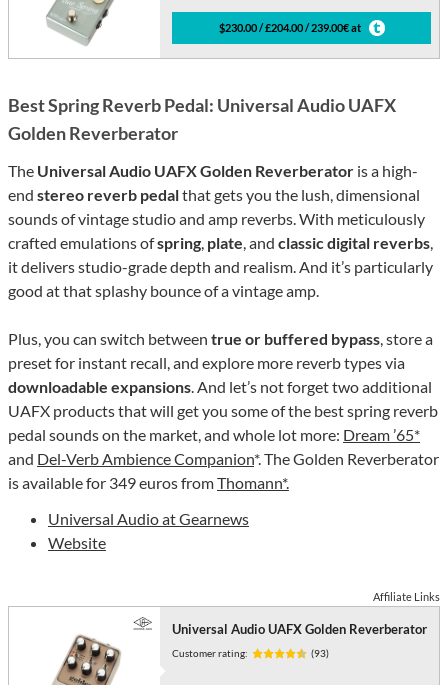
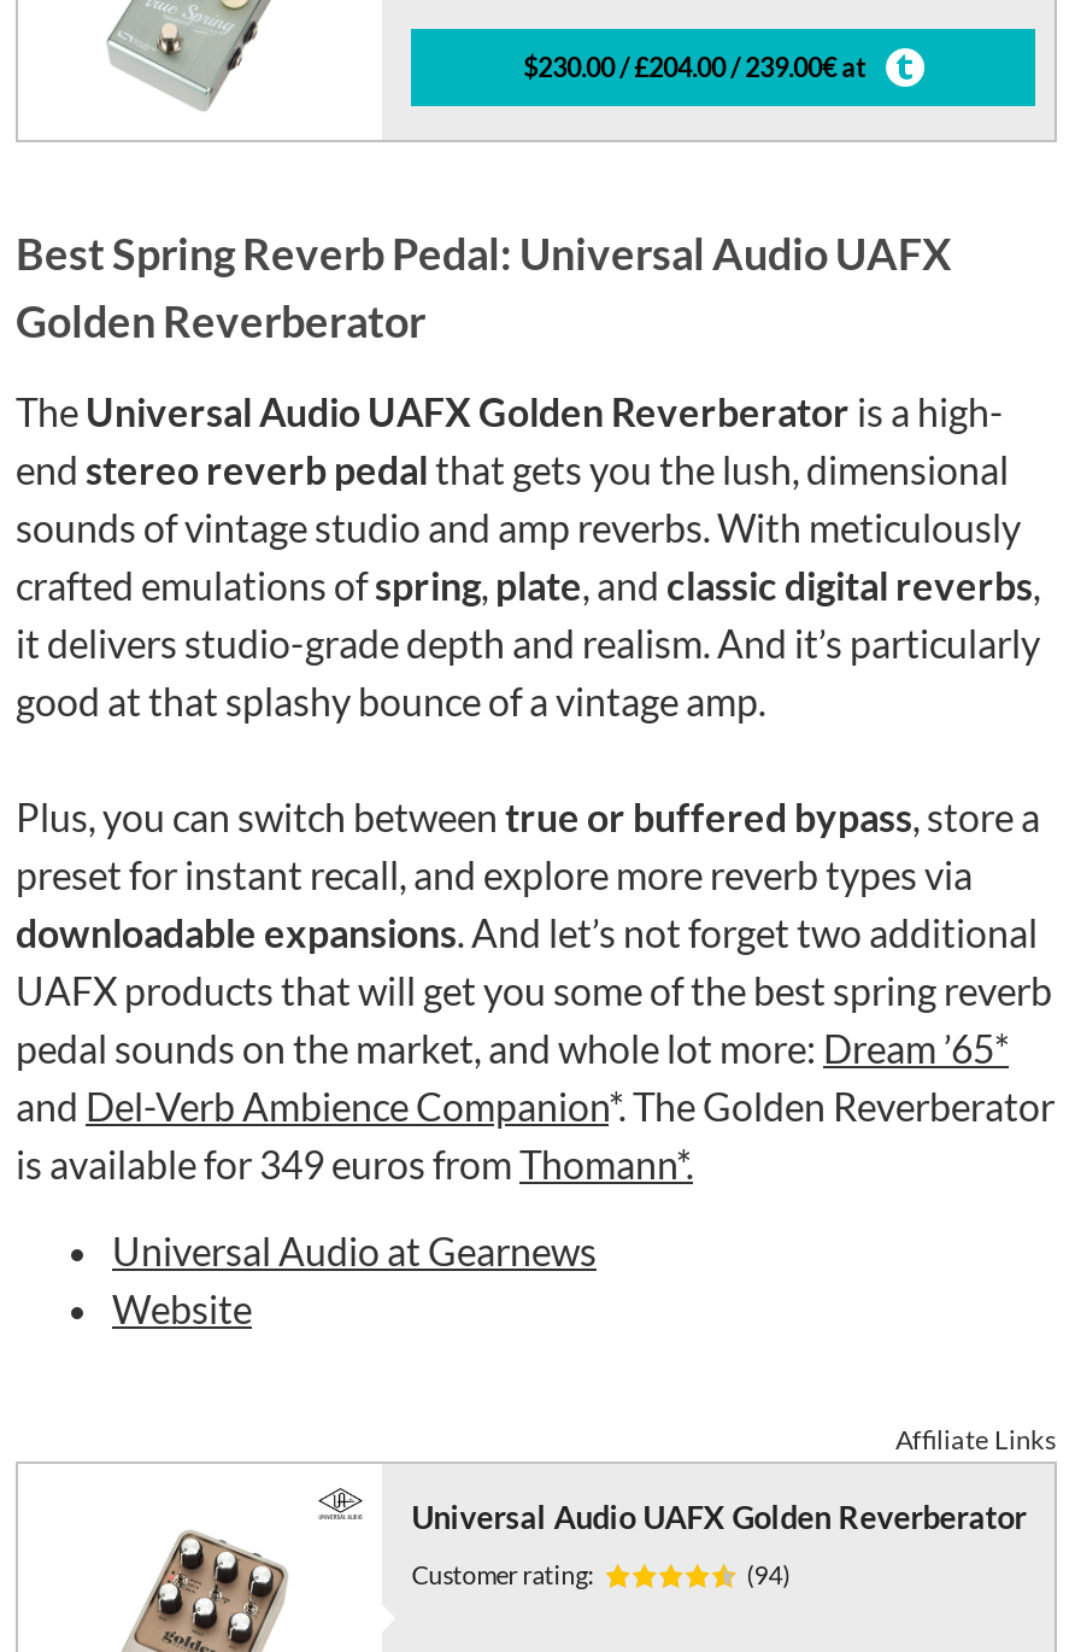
[311,647,329,659] (93) -> [747,1561,790,1590] (94)

